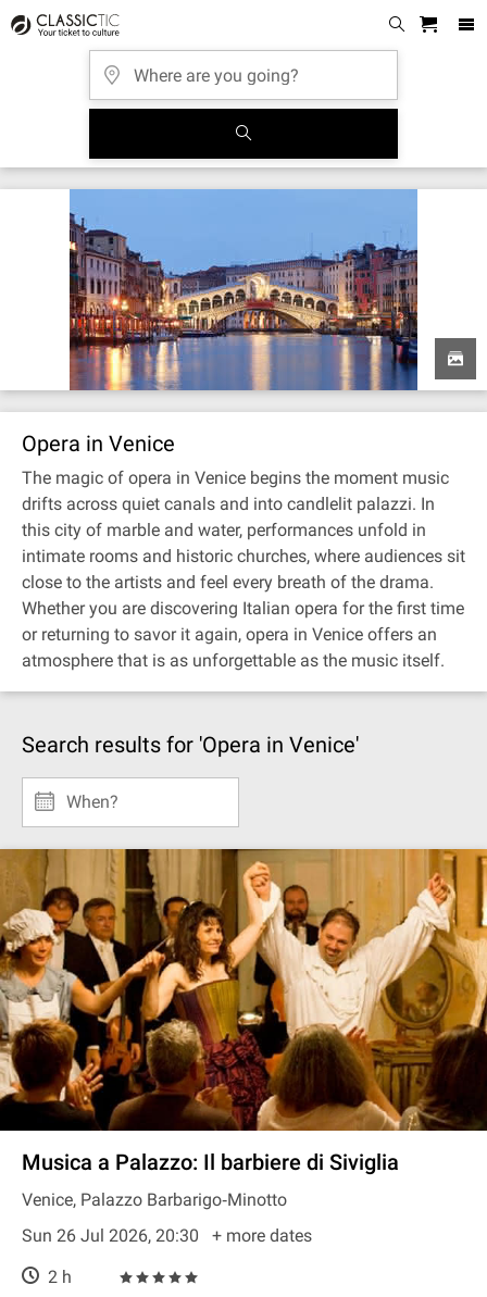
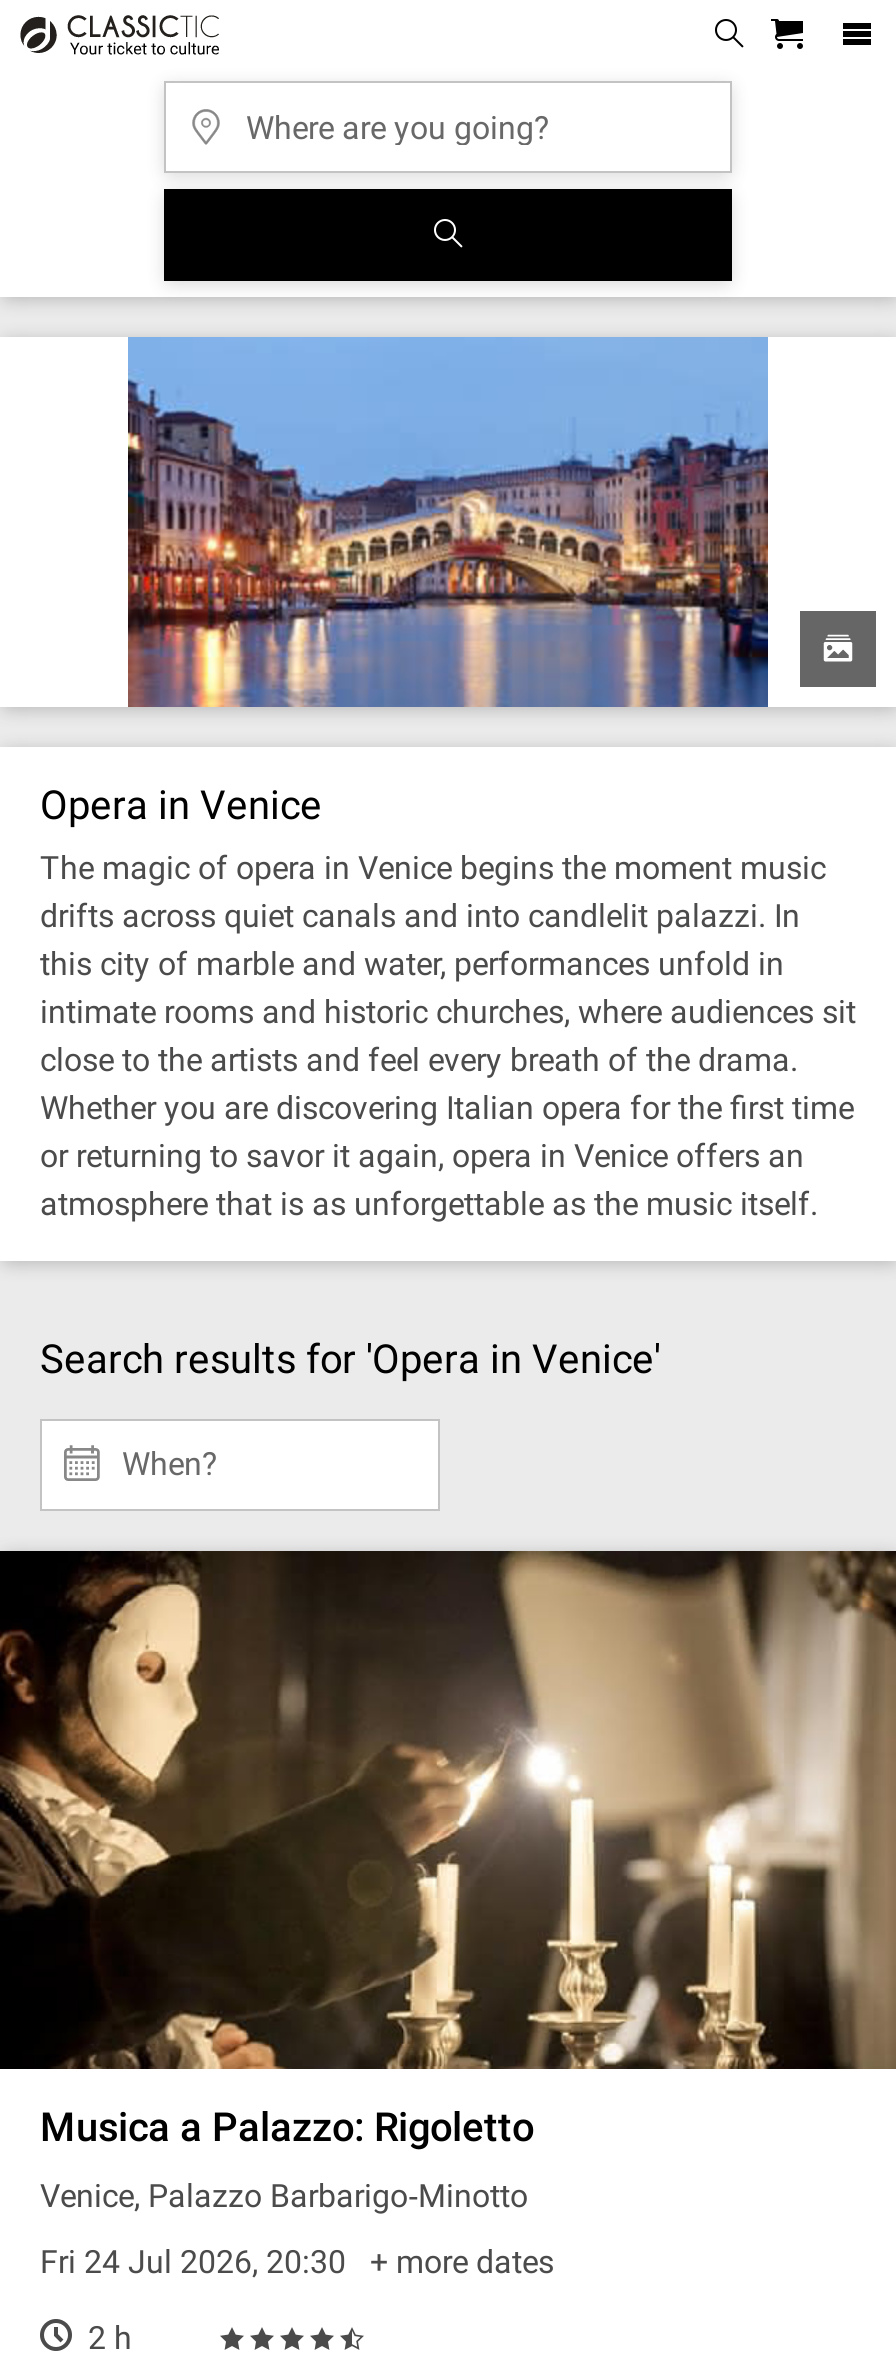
[3,848,484,1175] [image] | Musica a Palazzo: Il barbiere di Siviglia -> [6,1549,890,2151] [image] | Musica a Palazzo: Rigoletto
[22,1225,312,1246] Sun 26 Jul 2026, 20:30 + more dates -> [40,2243,554,2281] Fri 24 Jul 2026, 20:30 + more dates

